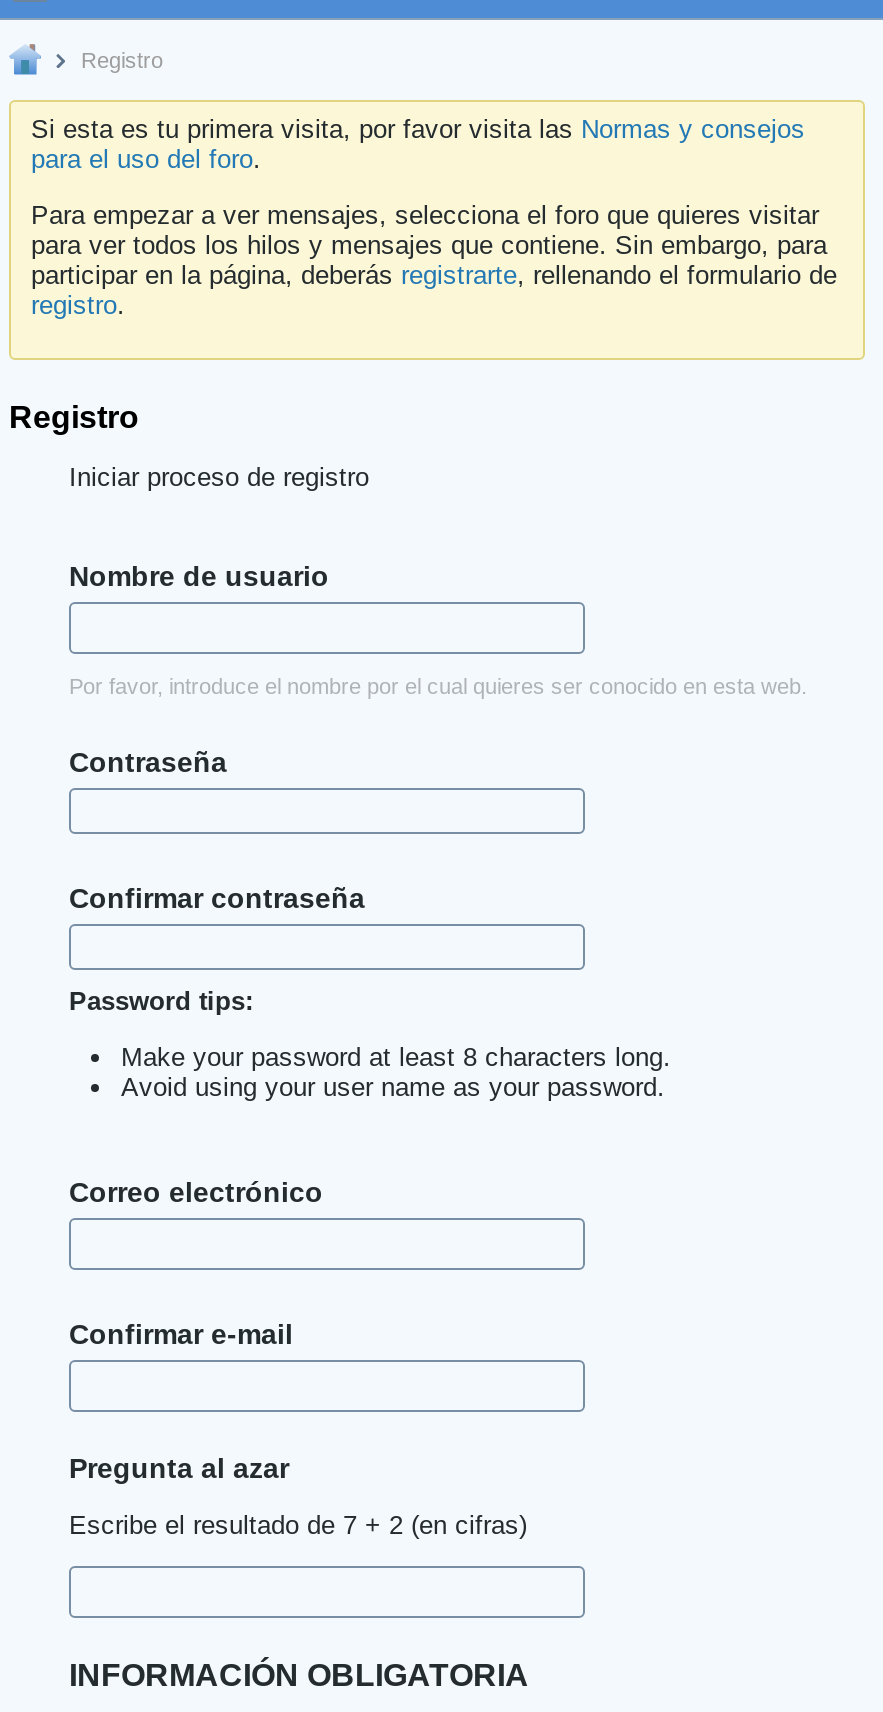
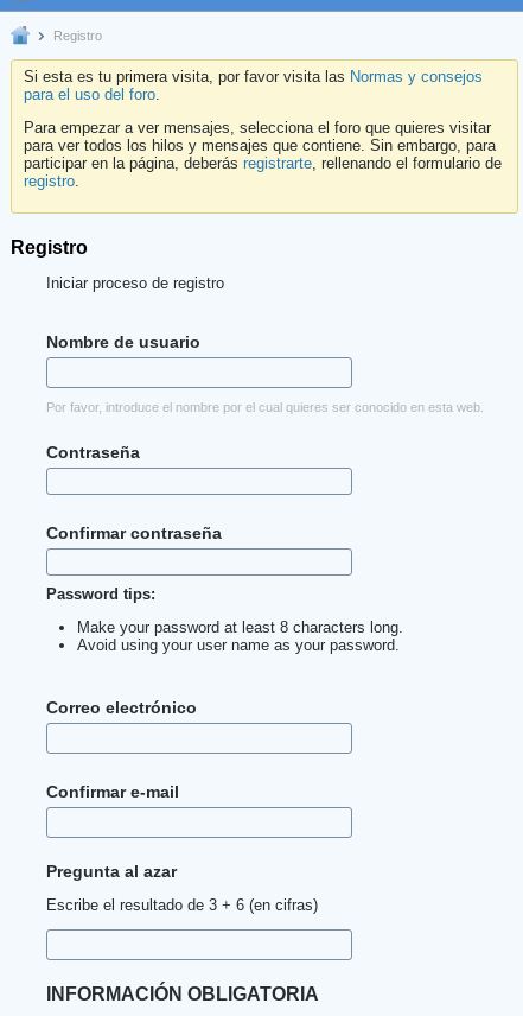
[69,1510,527,1540] Escribe el resultado de 7 + 2 (en cifras) -> [46,896,318,914] Escribe el resultado de 3 + 6 (en cifras)

